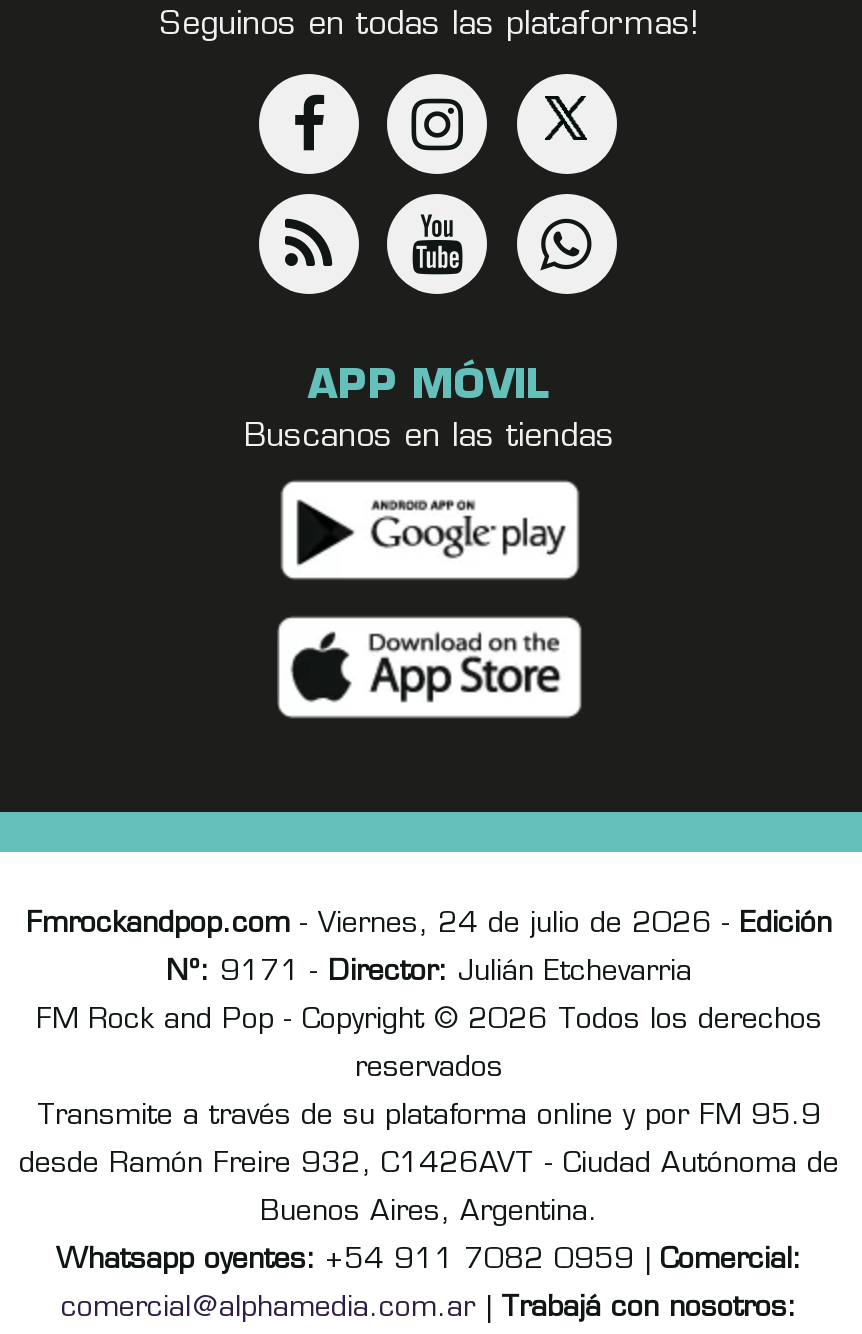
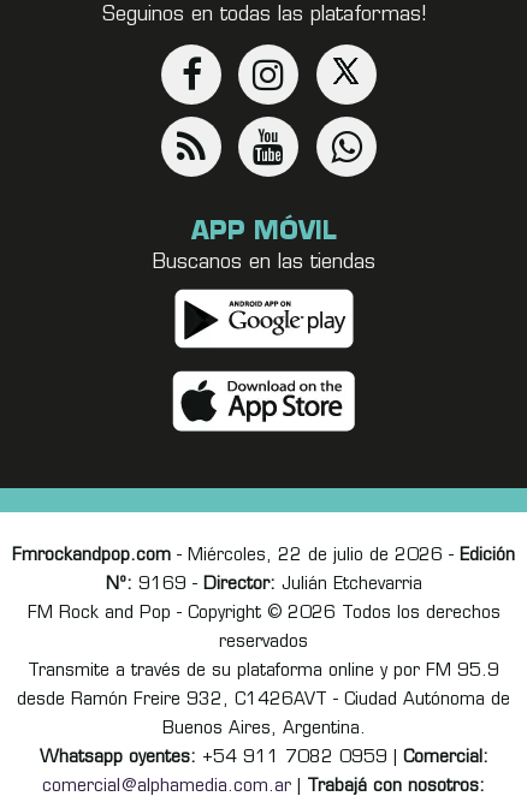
[26,910,832,940] Fmrockandpop.com - Viernes, 24 de julio de 2026 - Edición -> [12,547,515,565] Fmrockandpop.com - Miércoles, 22 de julio de 2026 - Edición
[166,958,692,988] Nº: 9171 - Director: Julián Etchevarria -> [105,576,422,594] Nº: 9169 - Director: Julián Etchevarria

